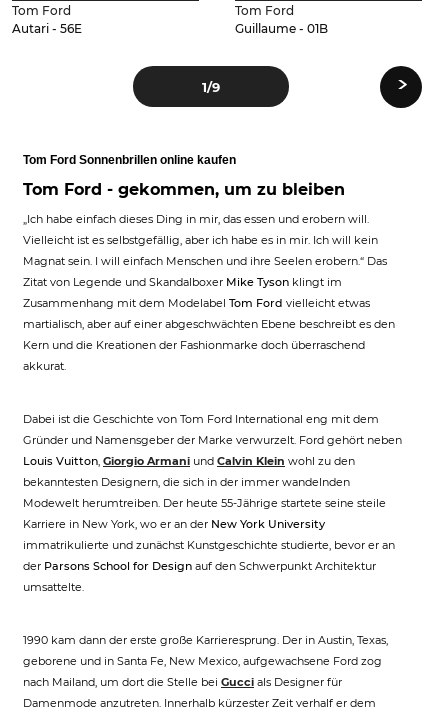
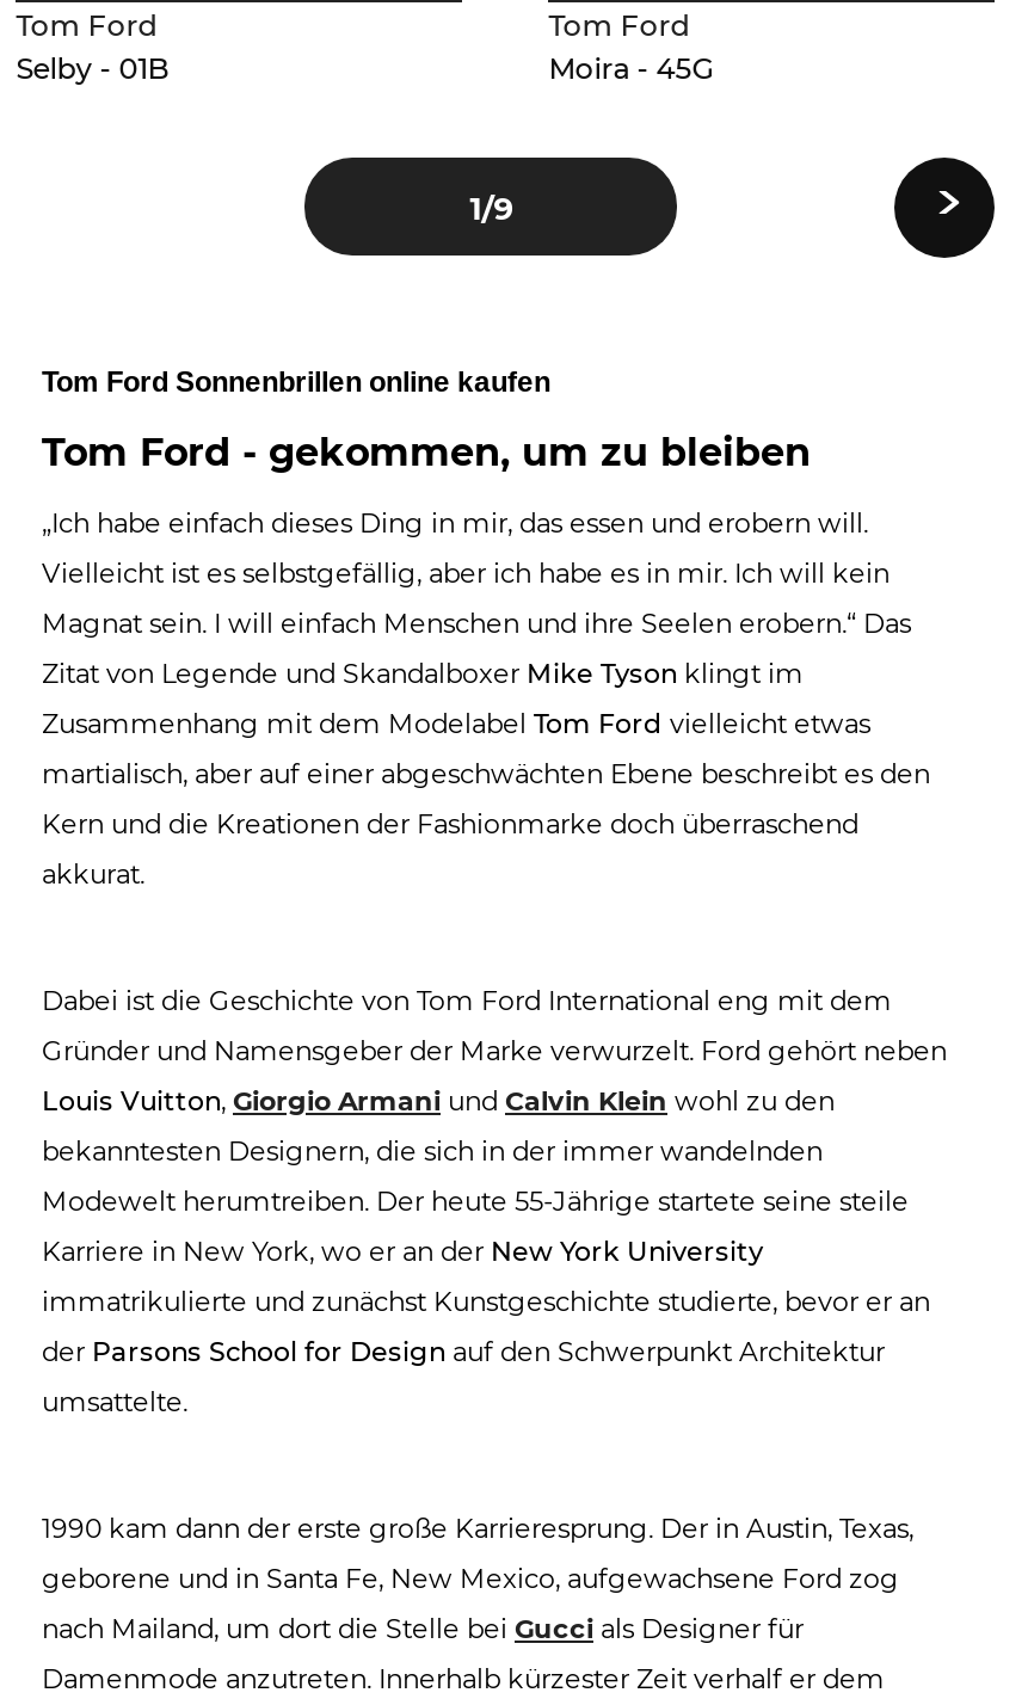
[12,21,82,36] Autari - 56E -> [16,51,169,86] Selby - 01B
[235,21,328,36] Guillaume - 01B -> [549,51,713,86] Moira - 45G

